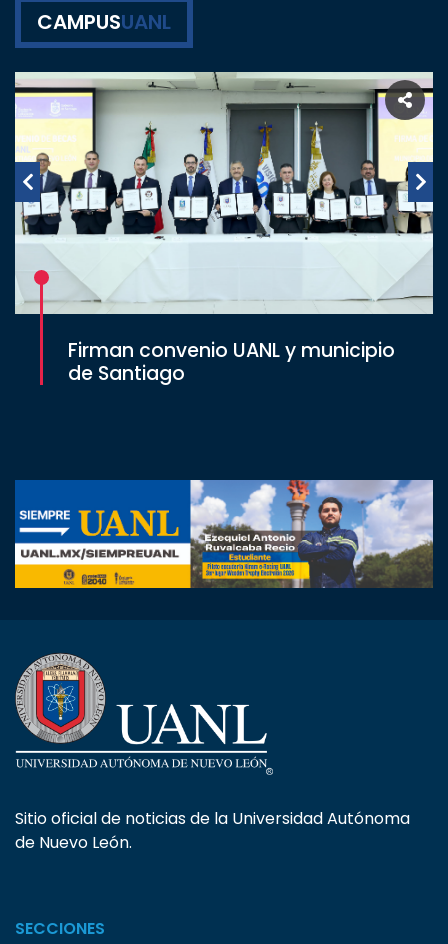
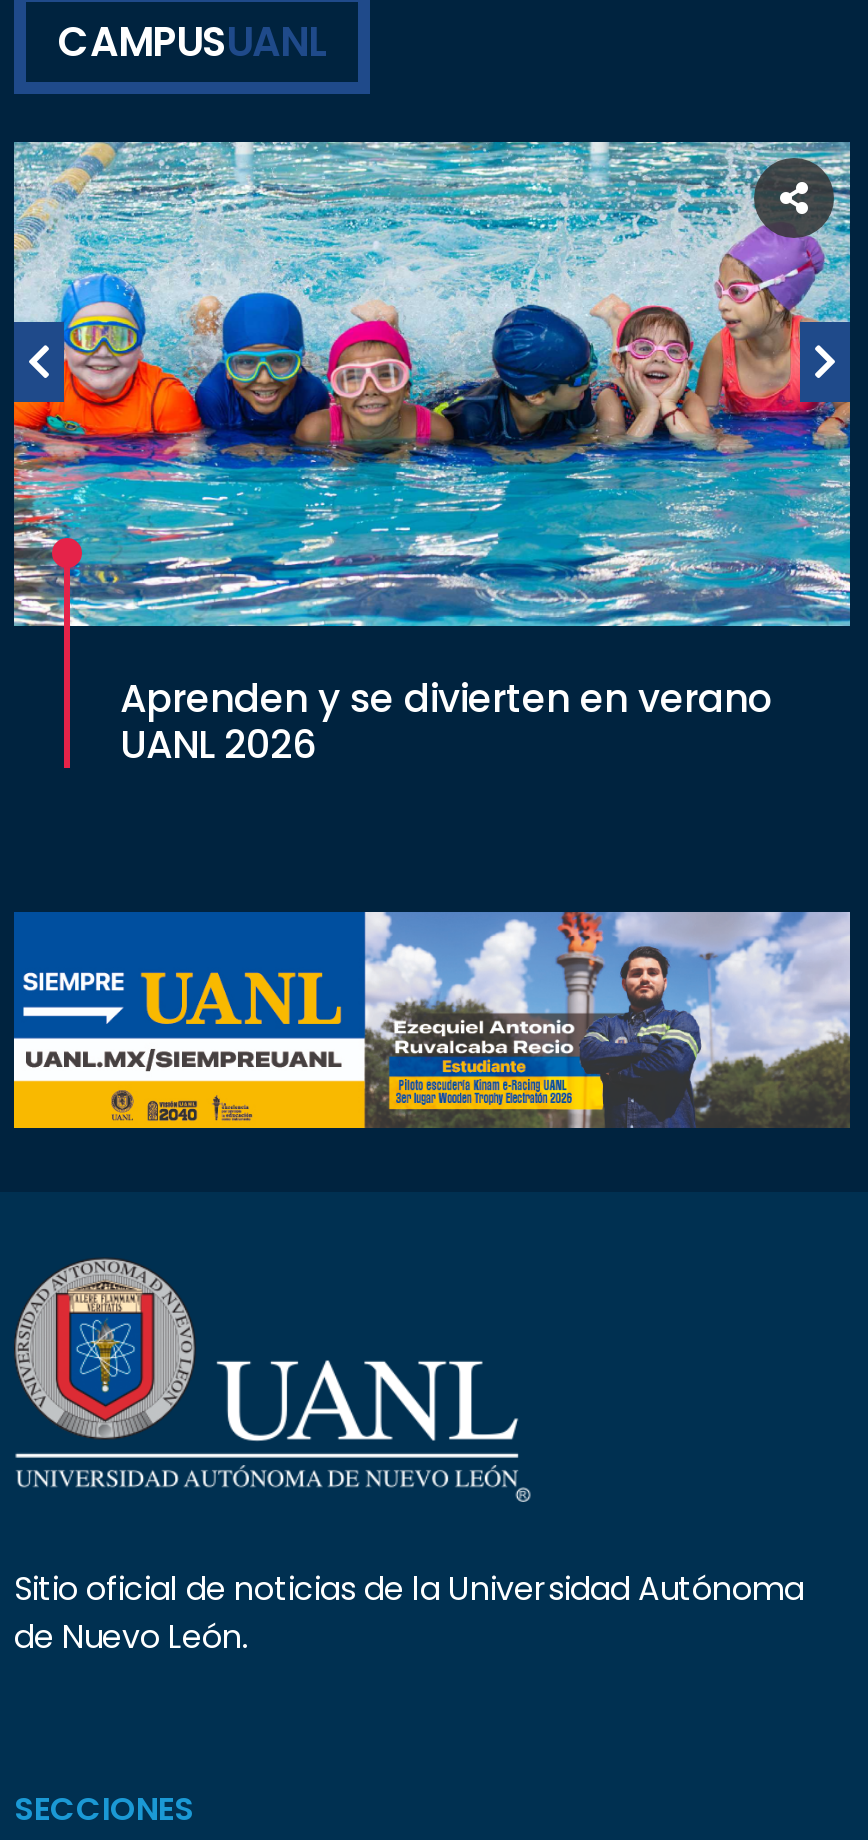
[14,71,434,387] [image] | Firman convenio UANL y municipio | de Santiago -> [12,140,852,773] [image] | Aprenden y se divierten en verano | UANL 2026

